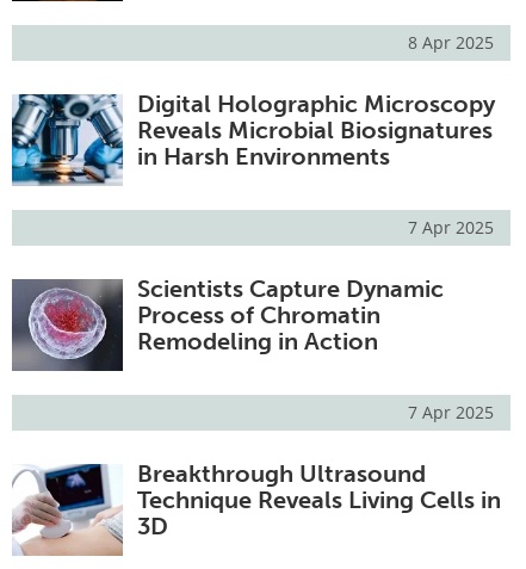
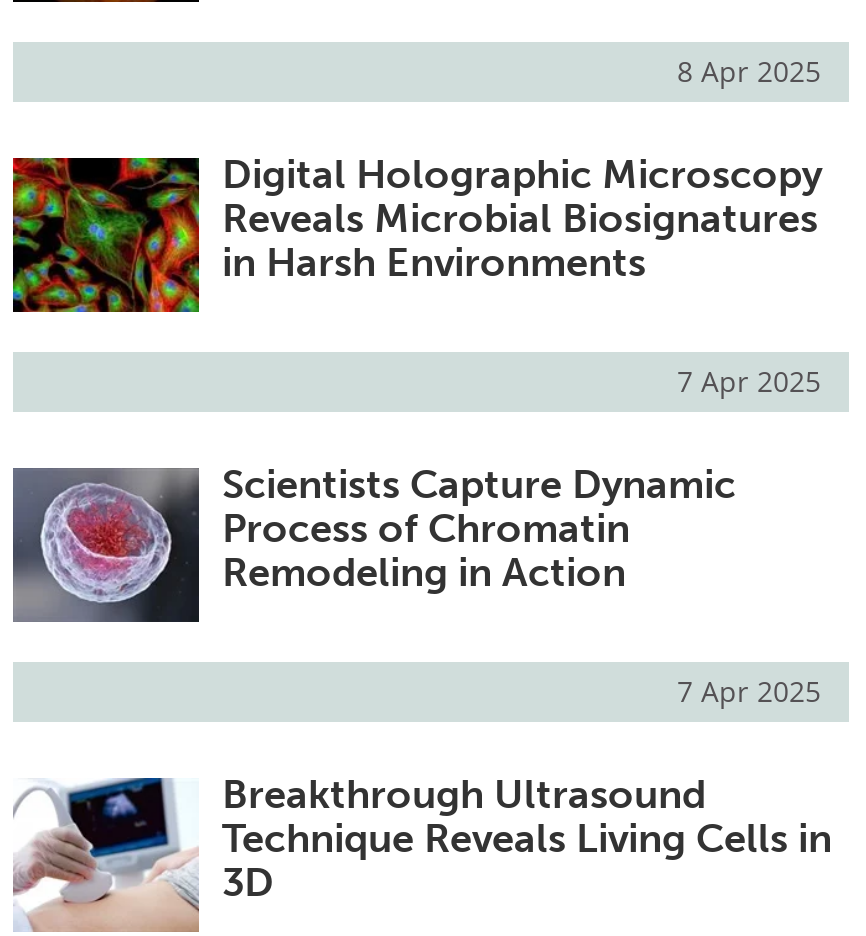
[11,93,124,186] [image] -> [11,156,201,314] [image]

